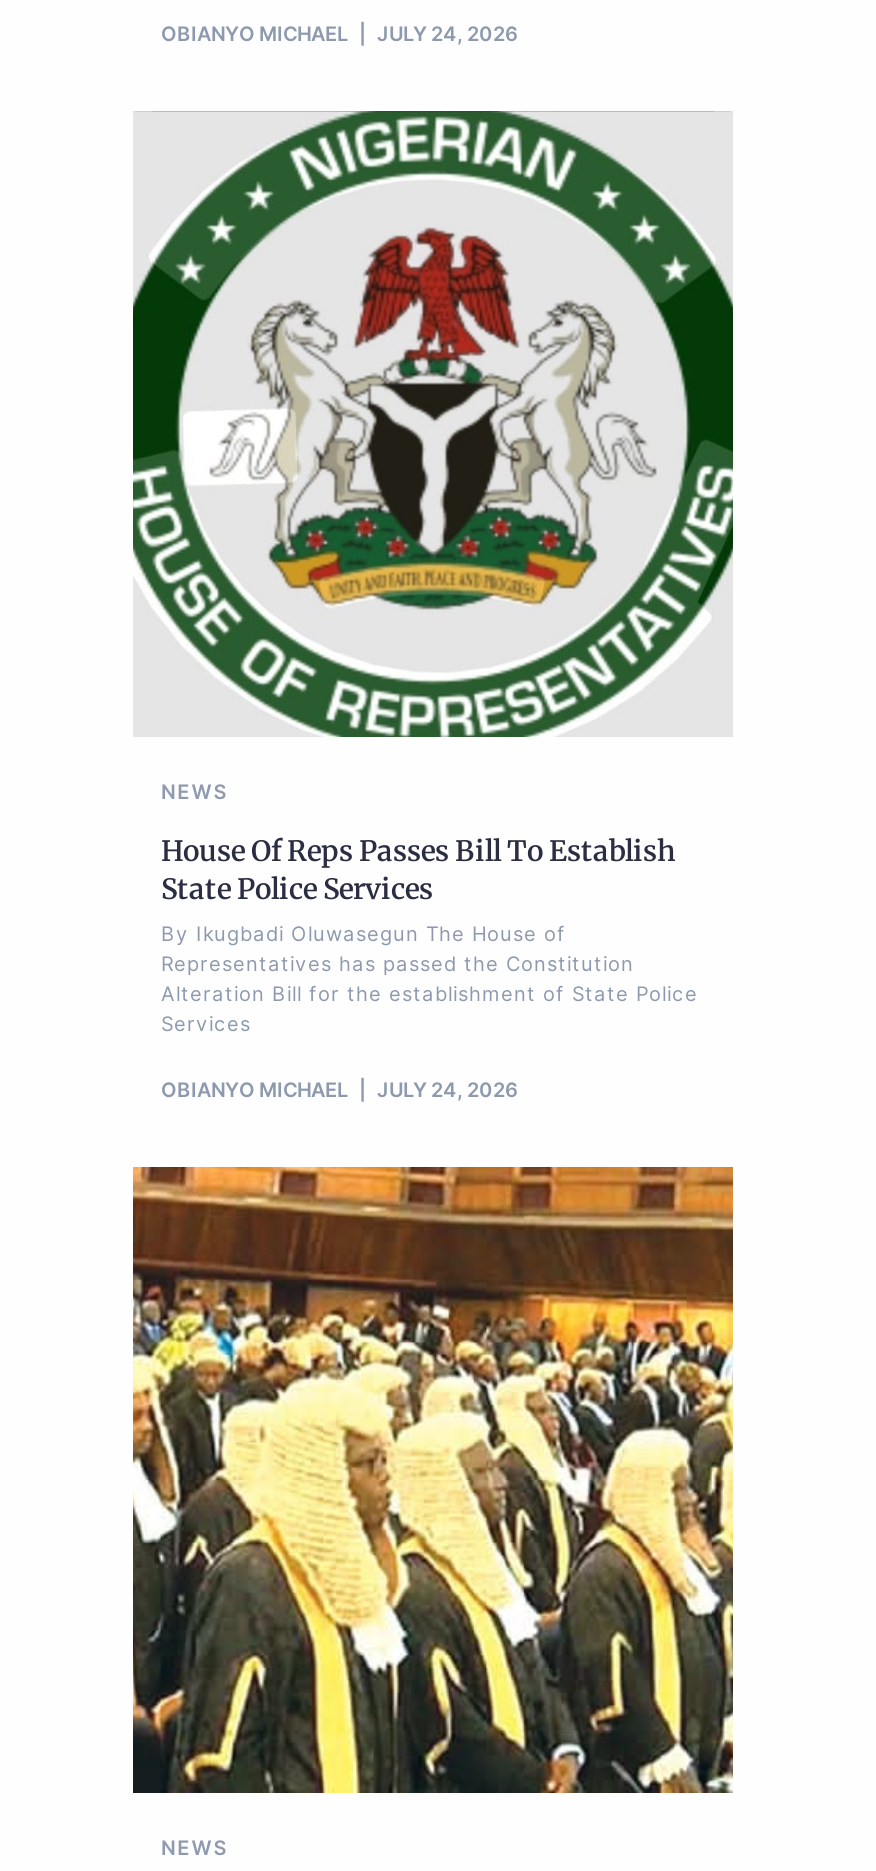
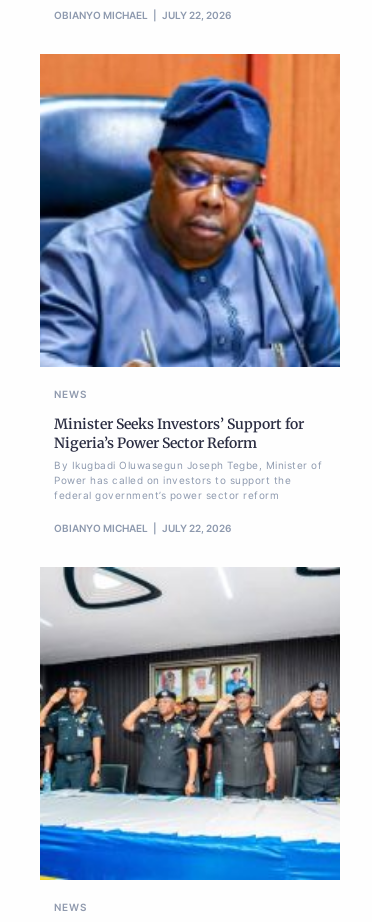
[161,22,517,46] OBIANYO MICHAEL JULY 24, 2026 -> [54,9,231,21] OBIANYO MICHAEL JULY 22, 2026
[131,109,735,739] [image] -> [39,53,341,368] [image]
[161,834,698,1036] House Of Reps Passes Bill To Establish | State Police Services | By Ikugbadi Oluwasegun The House of | Representatives has passed the Constitution | Alteration Bill for the establishment of State Police | Services -> [54,415,322,501] Minister Seeks Investors’ Support for | Nigeria’s Power Sector Reform | By Ikugbadi Oluwasegun Joseph Tegbe, Minister of | Power has called on investors to support the | federal government’s power sector reform
[161,1078,517,1102] OBIANYO MICHAEL JULY 24, 2026 -> [54,522,231,534] OBIANYO MICHAEL JULY 22, 2026
[131,1165,735,1795] [image] -> [39,566,341,881] [image]

